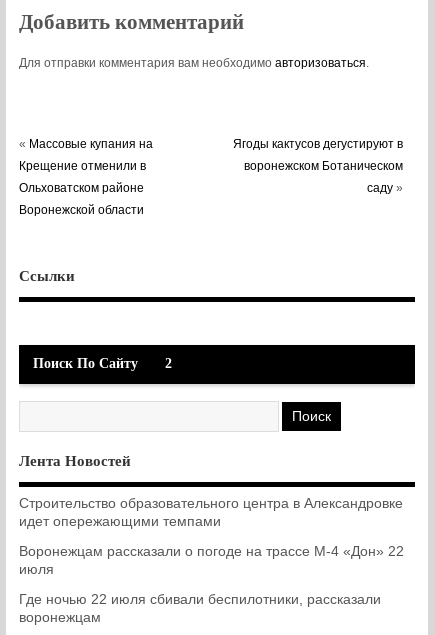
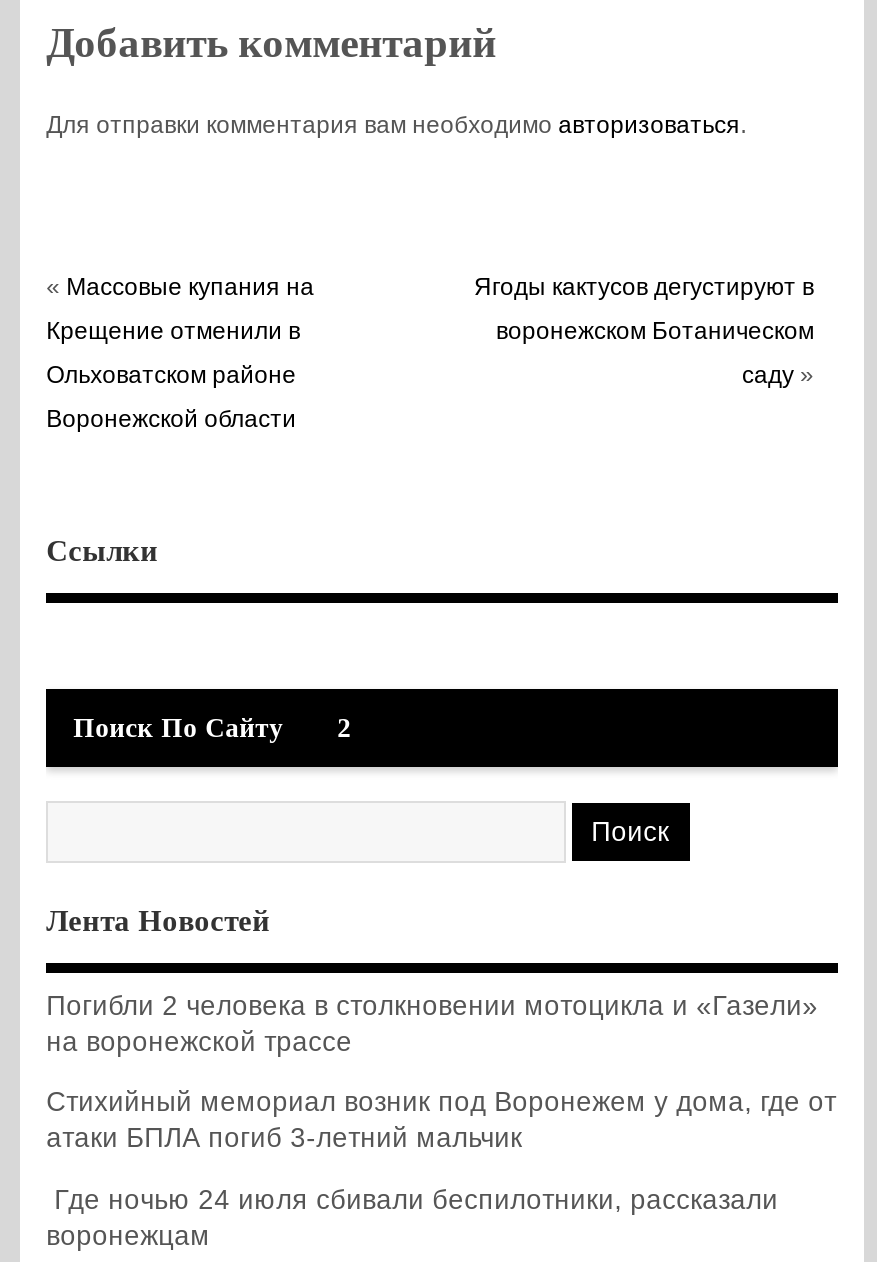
[19,496,403,529] Строительство образовательного центра в Александровке | идет опережающими темпами -> [46,991,818,1057] Погибли 2 человека в столкновении мотоцикла и «Газели» | на воронежской трассе
[19,544,404,577] Воронежцам рассказали о погоде на трассе М-4 «Дон» 22 | июля -> [46,1088,836,1154] Стихийный мемориал возник под Воронежем у дома, где от | атаки БПЛА погиб 3-летний мальчик
[19,592,381,607] Где ночью 22 июля сбивали беспилотники, рассказали -> [46,1184,778,1214] Где ночью 24 июля сбивали беспилотники, рассказали

